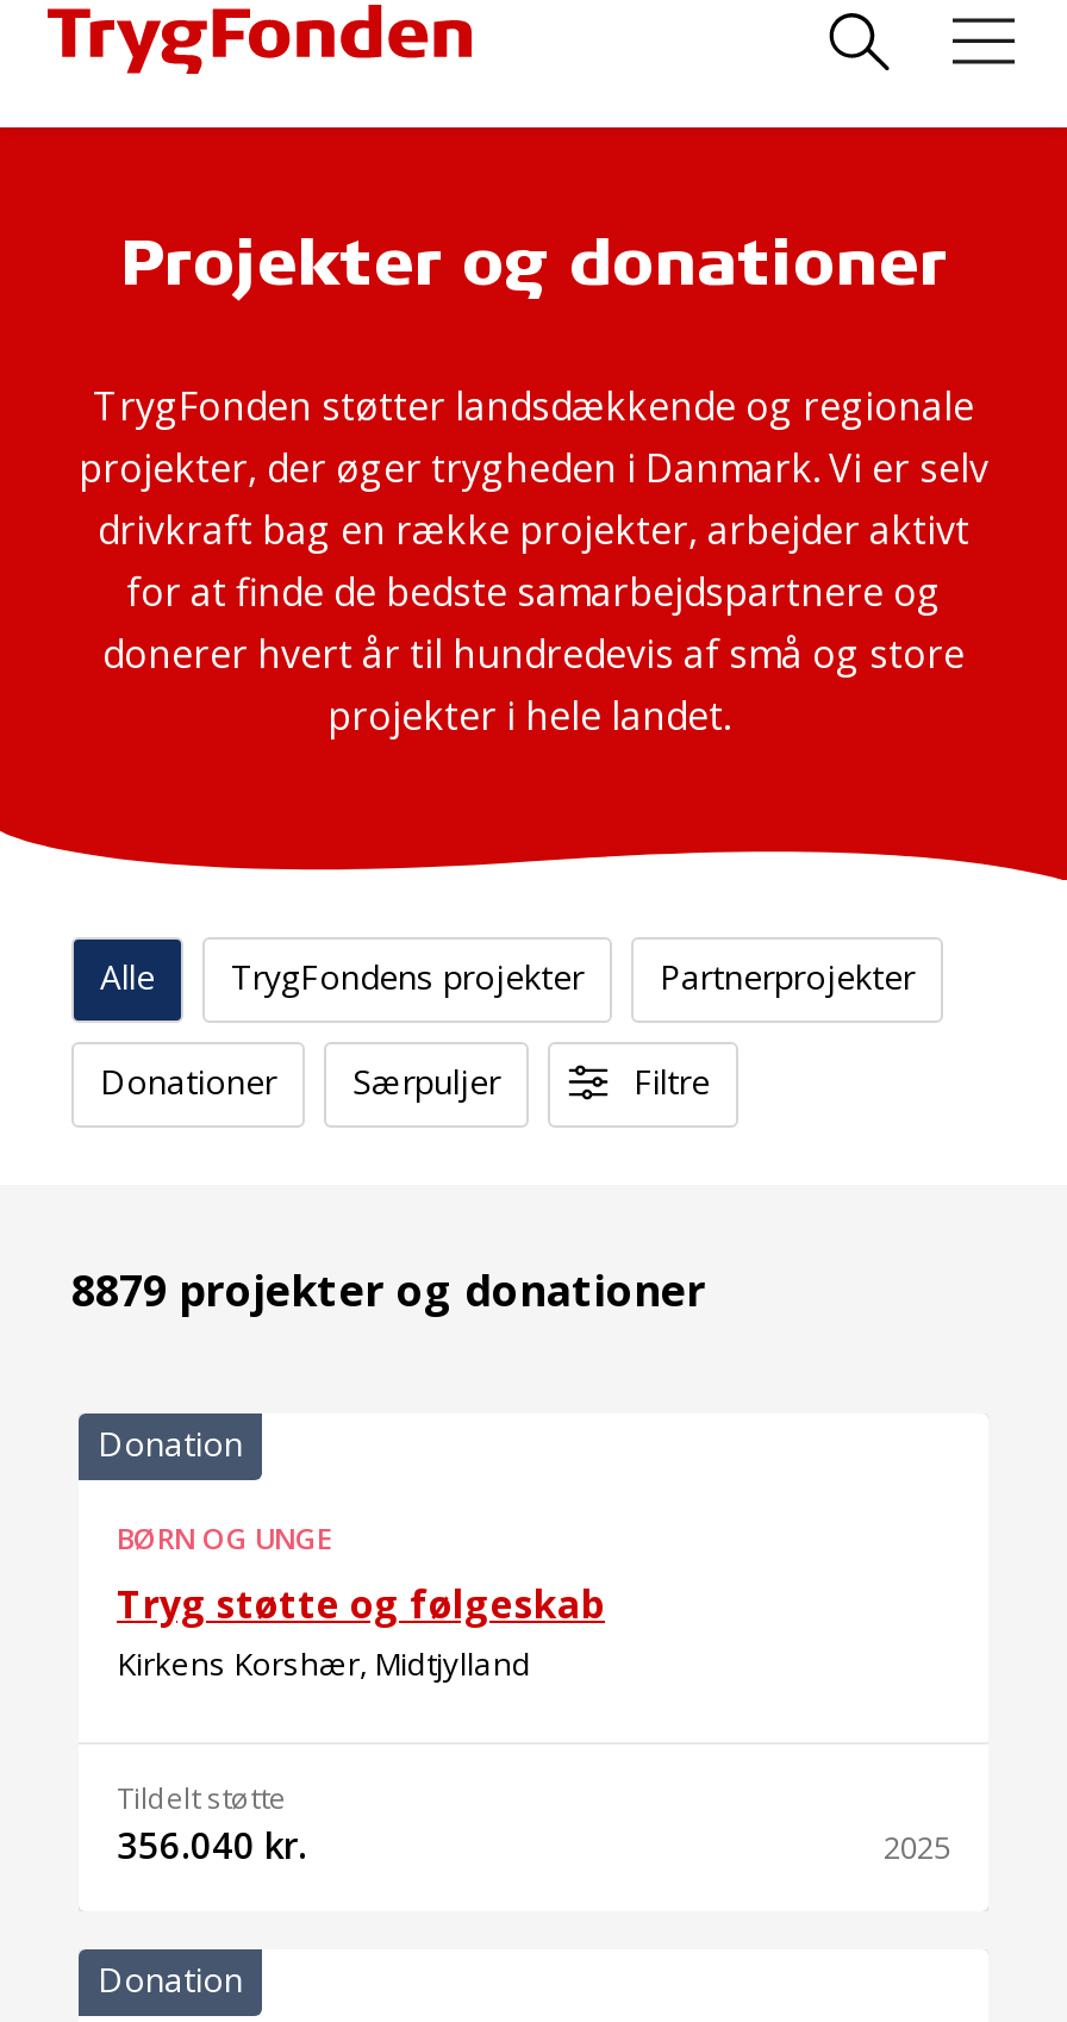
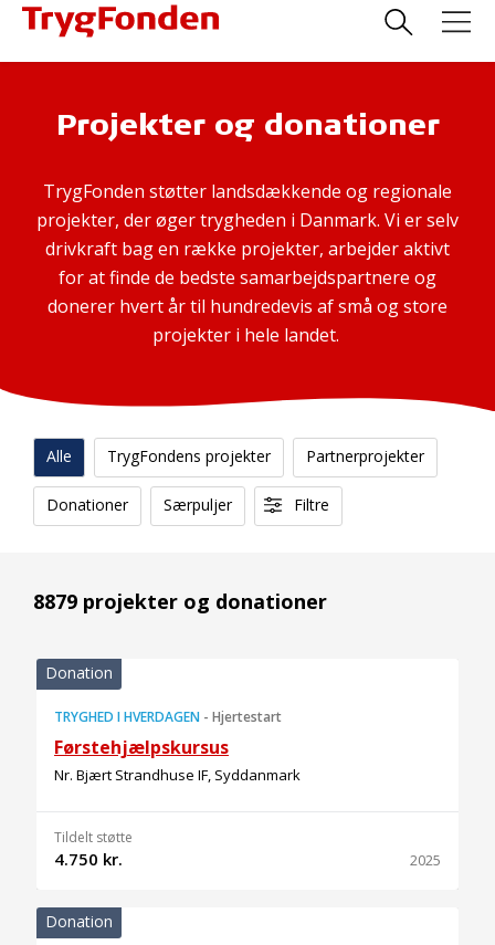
[117,1518,605,1685] BØRN OG UNGE | Tryg støtte og følgeskab | Kirkens Korshær, Midtjylland -> [54,707,301,785] TRYGHED I HVERDAGEN - Hjertestart | Førstehjælpskursus | Nr. Bjært Strandhuse IF, Syddanmark
[117,1821,307,1868] 356.040 kr. -> [54,848,123,870] 4.750 kr.

